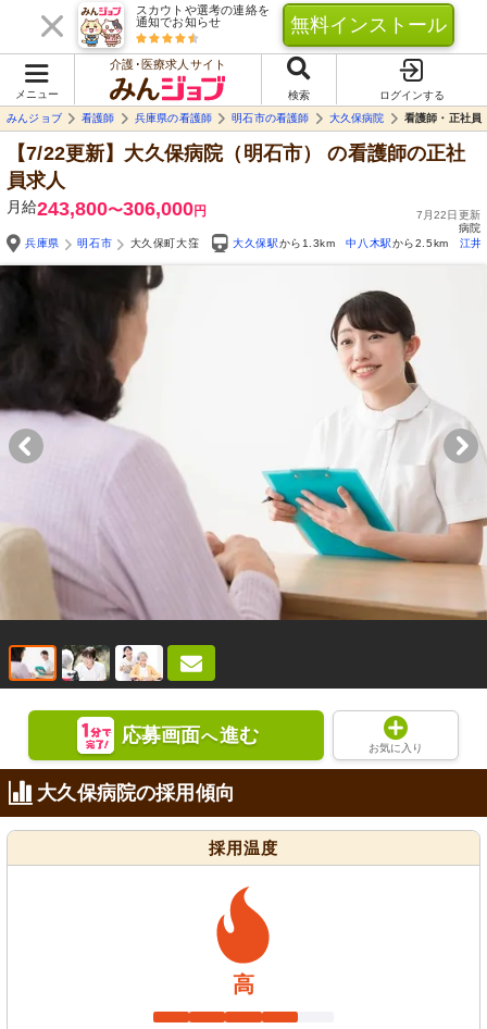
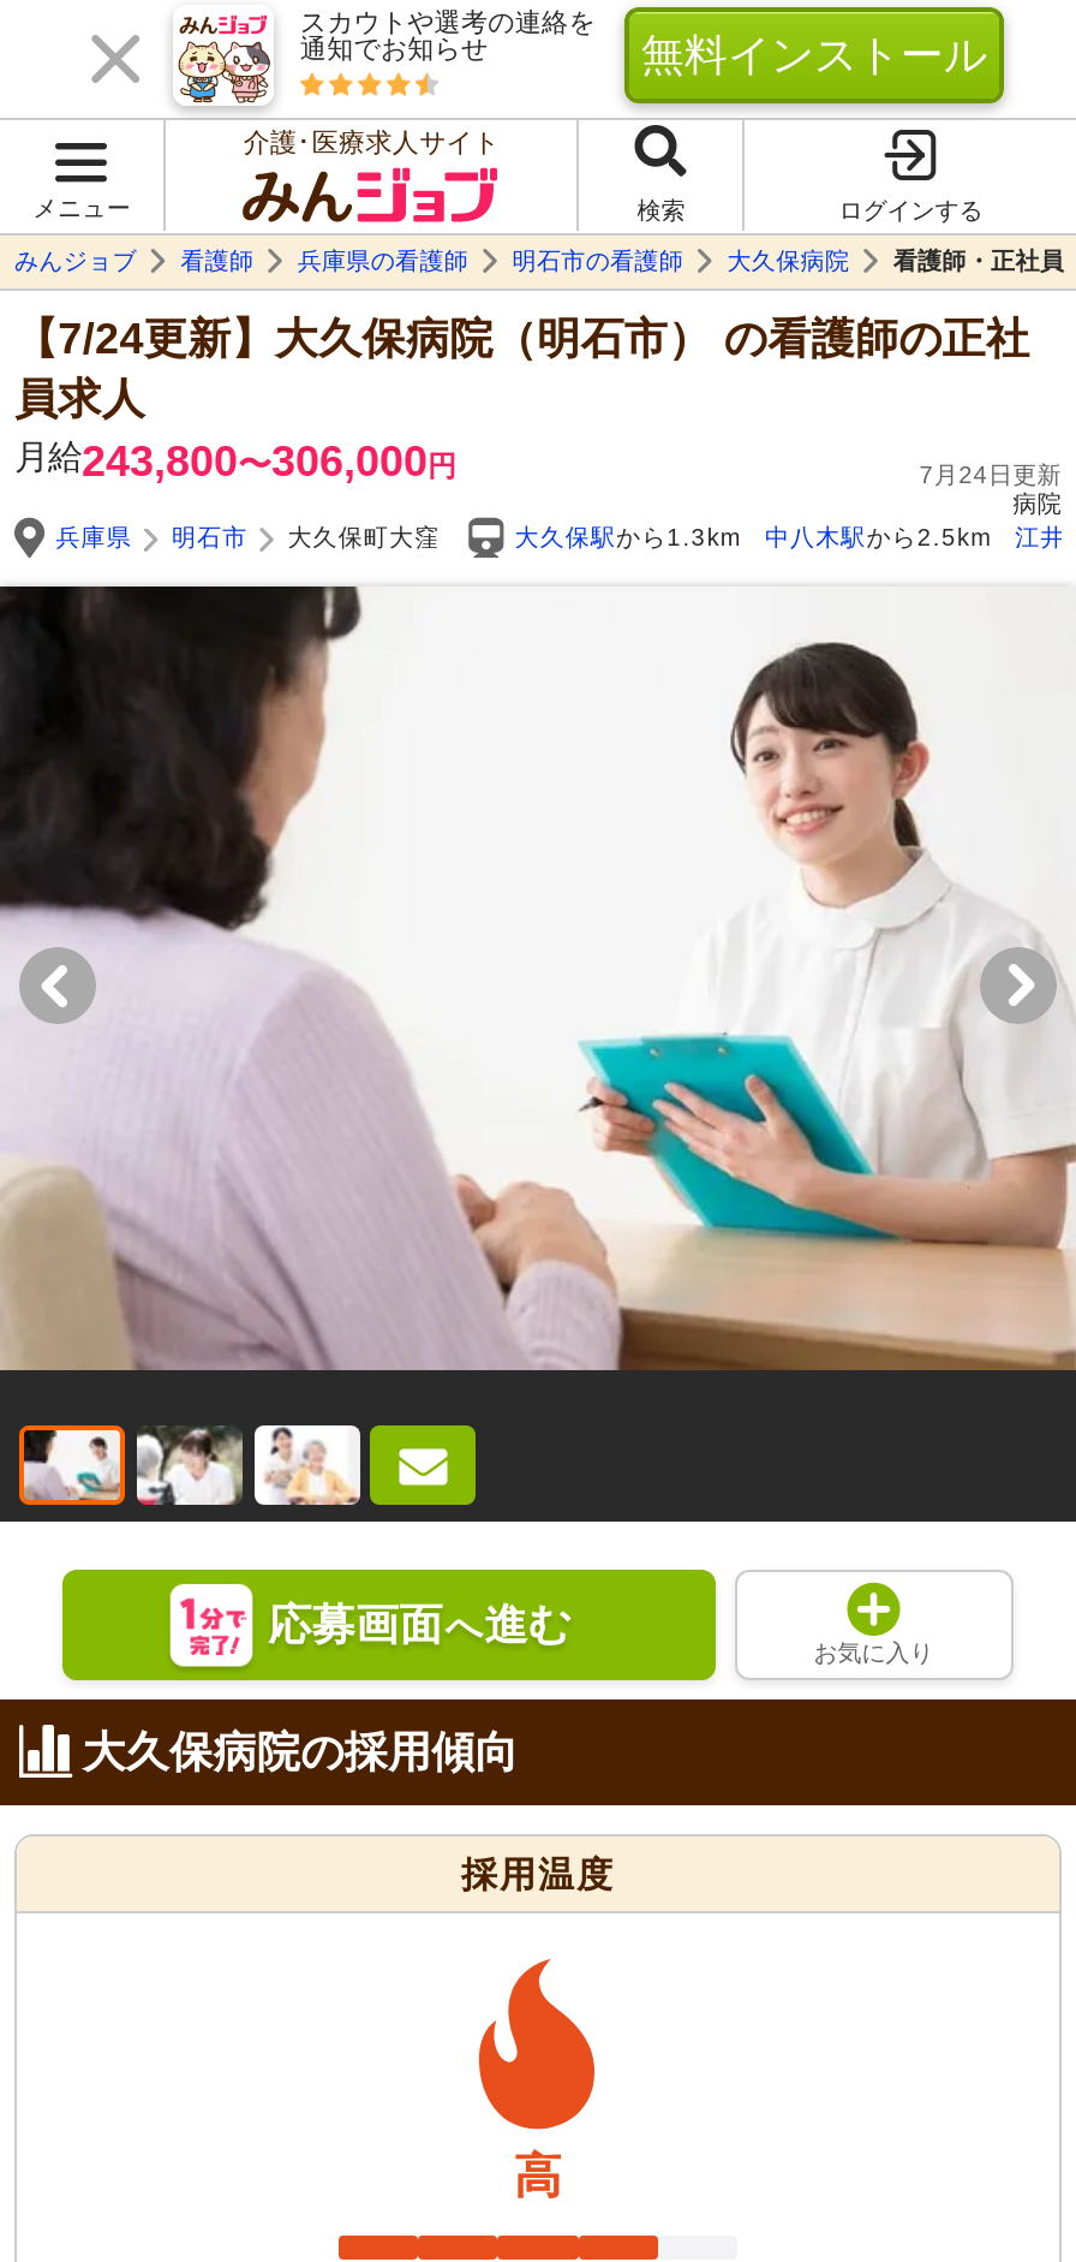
[7,142,466,164] 【7/22更新】大久保病院（明石市）の看護師の正社 -> [14,315,1030,363] 【7/24更新】大久保病院（明石市）の看護師の正社
[416,209,480,221] 7月22日更新 -> [919,461,1062,488] 7月24日更新

